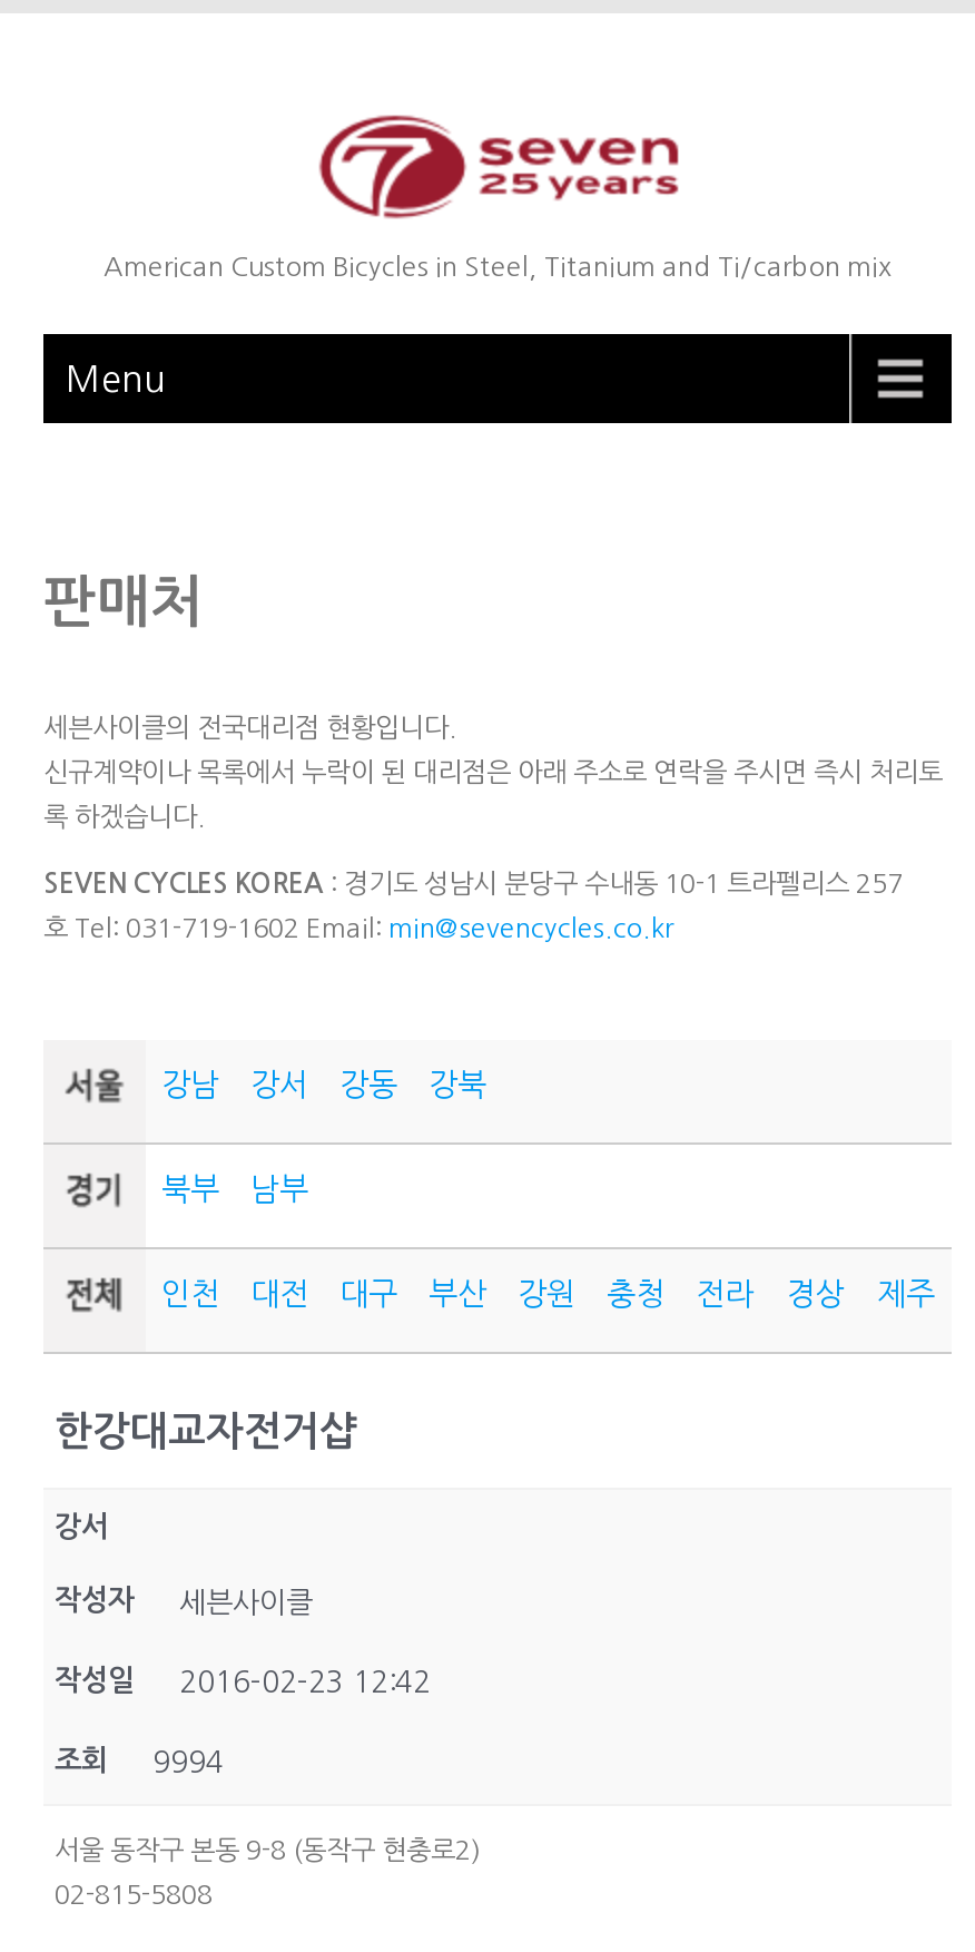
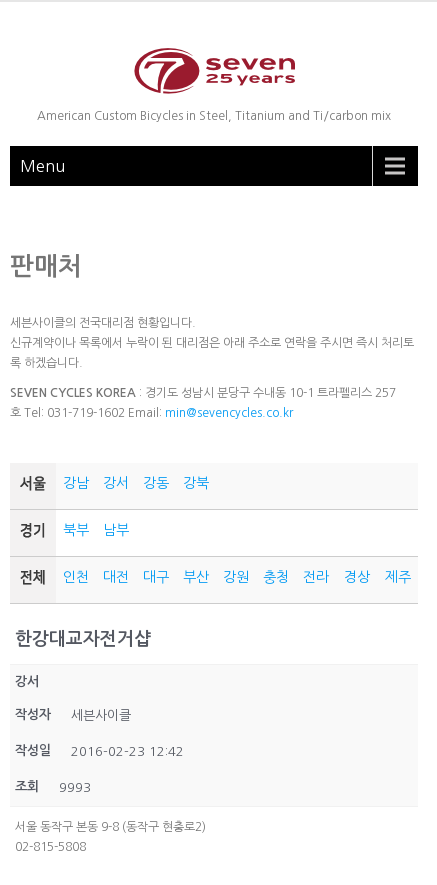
[55,1746,224,1777] 조회 9994 -> [15,780,91,794] 조회 9993

